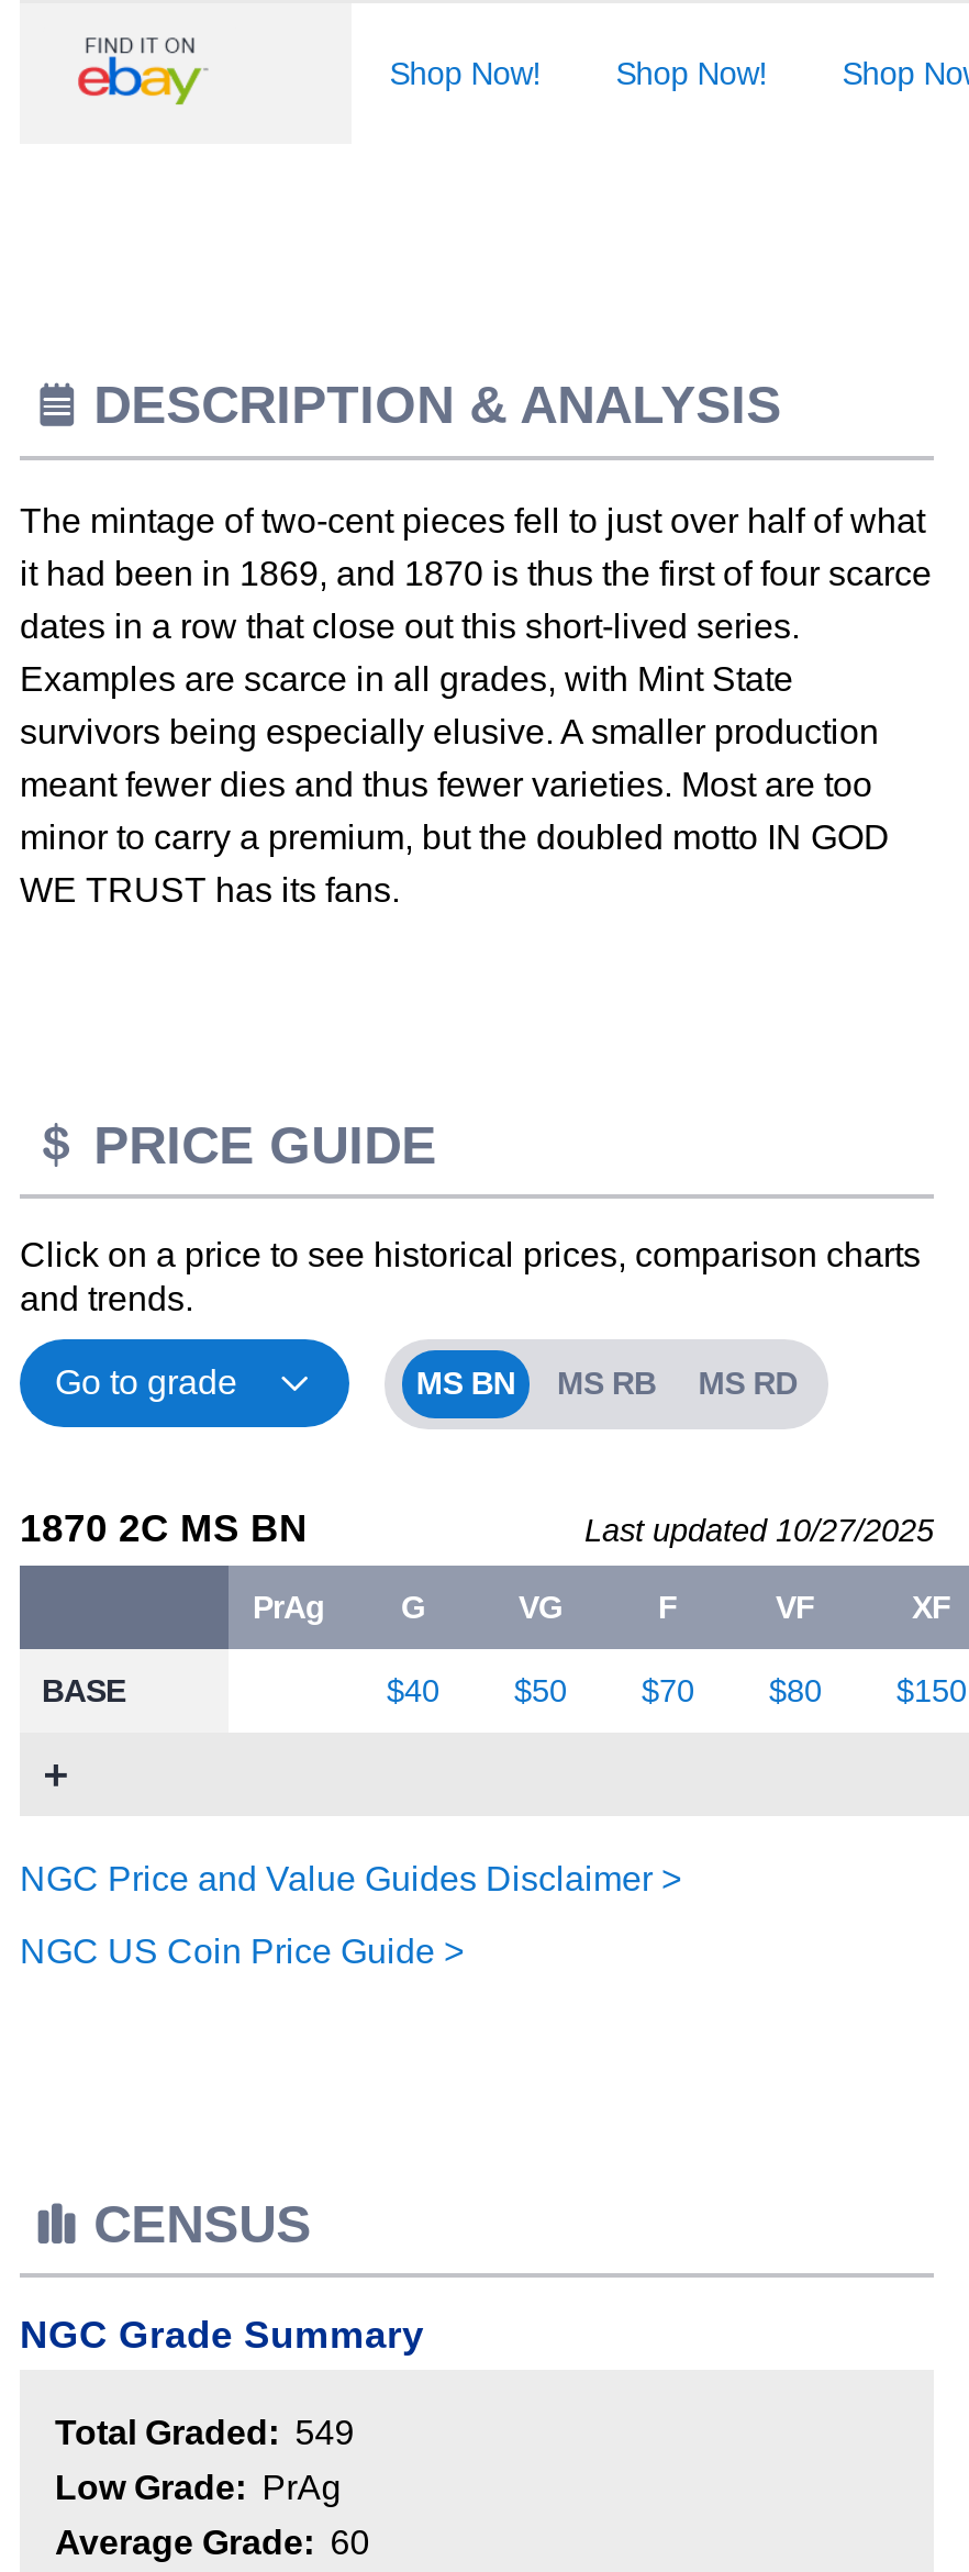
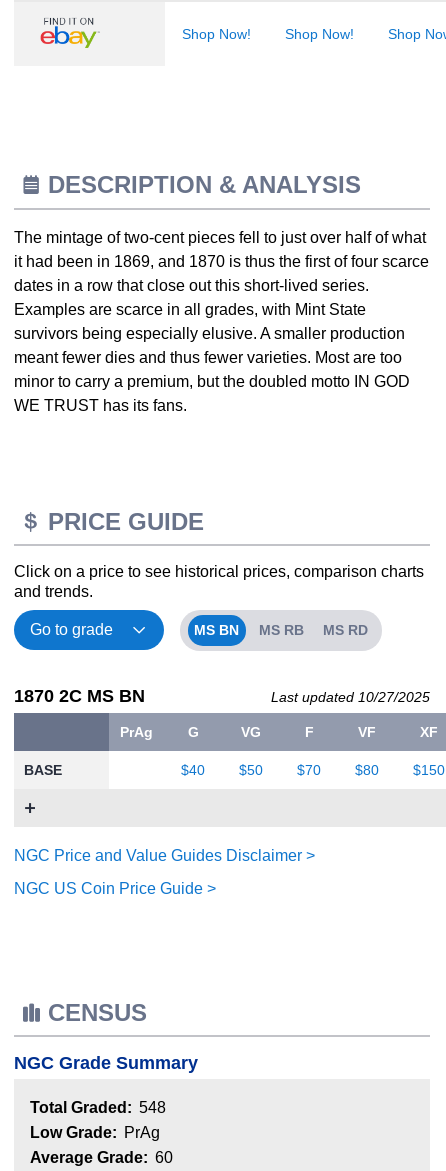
[55,2414,354,2452] Total Graded: 549 -> [30,1099,166,1116] Total Graded: 548

